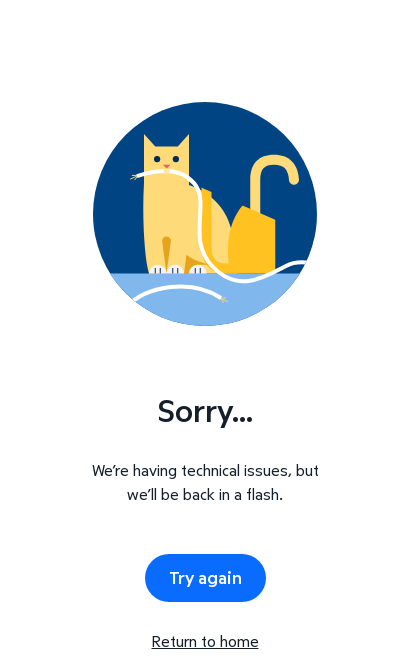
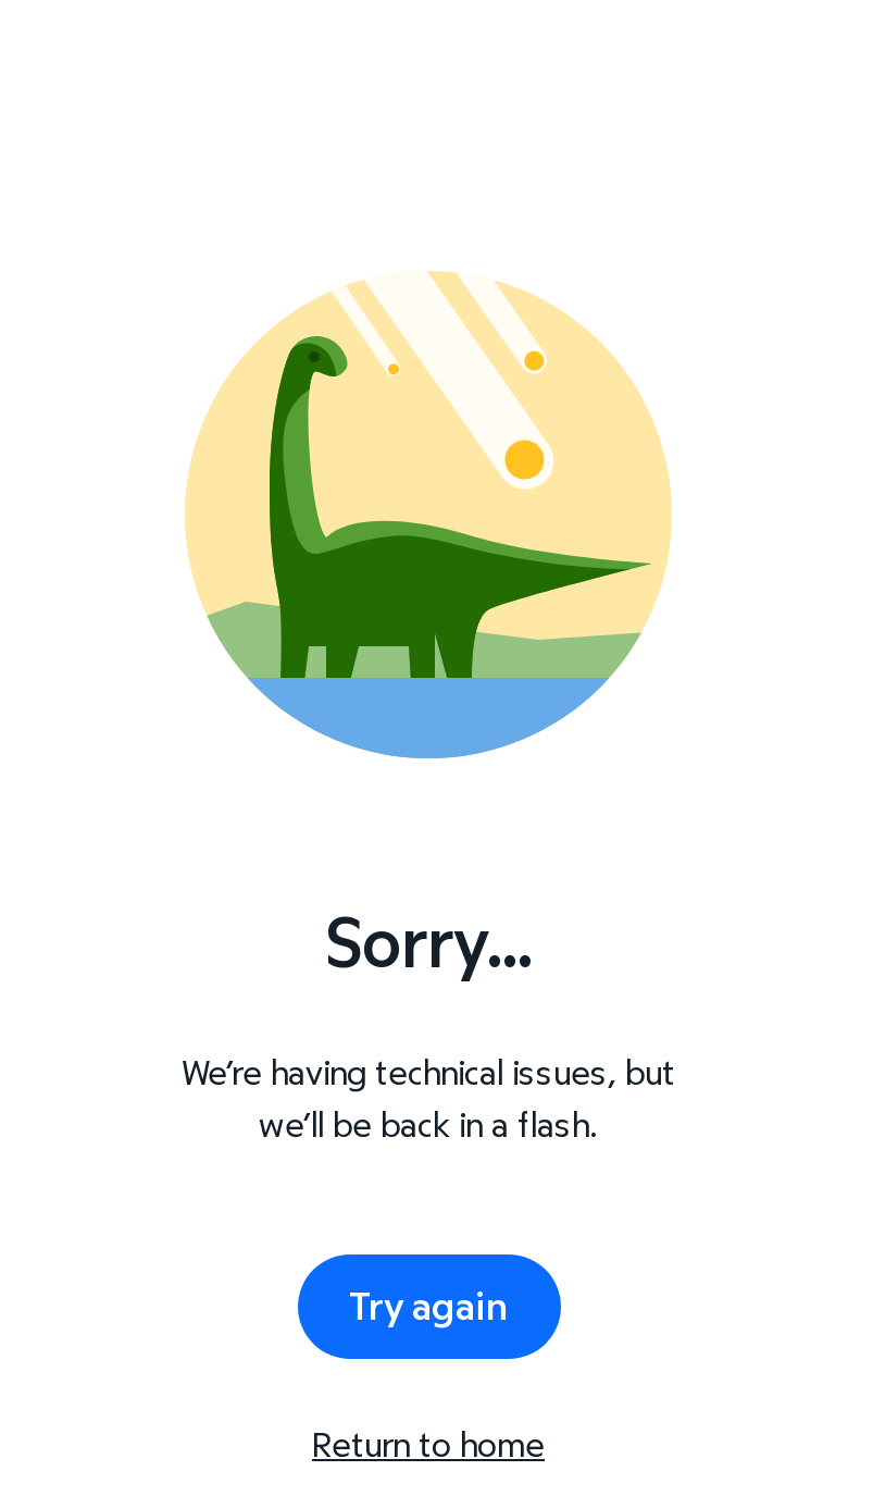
[92,101,318,304] [image] -> [185,271,672,708] [image]

